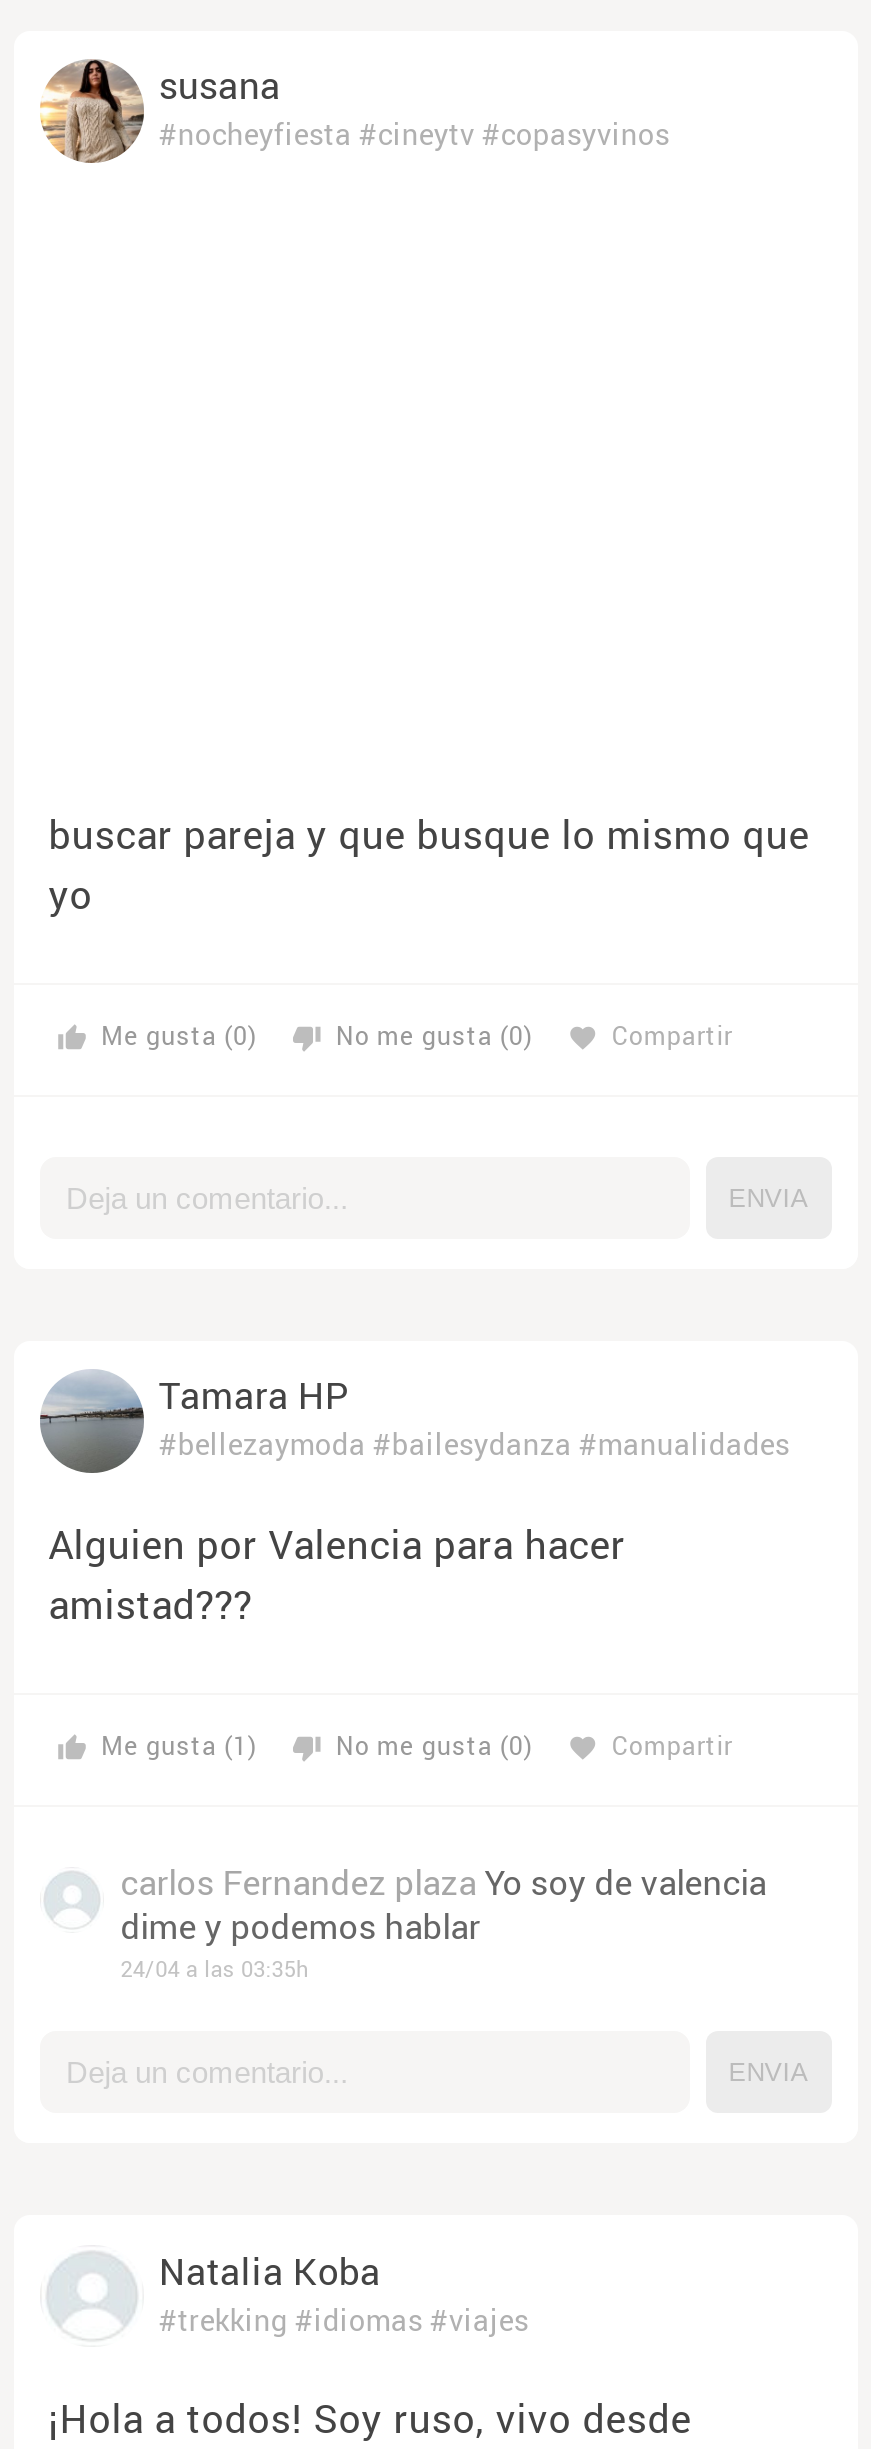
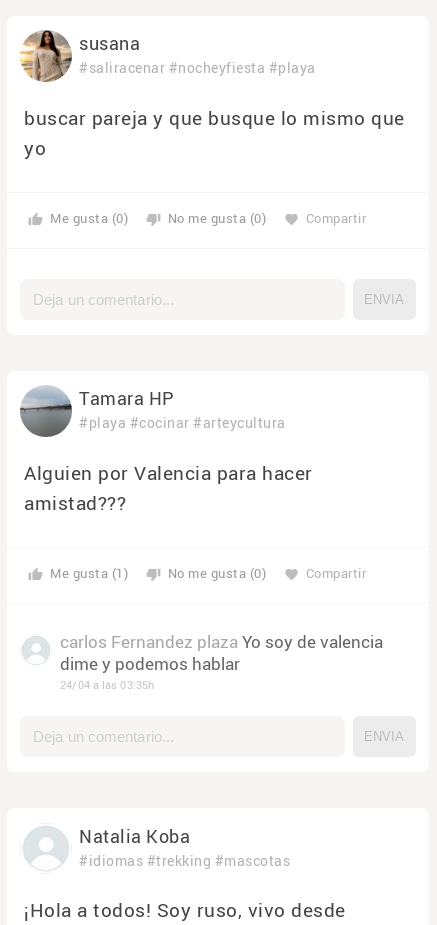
[159,116,670,154] #nocheyfiesta #cineytv #copasyvinos -> [79,58,316,77] #saliracenar #nocheyfiesta #playa
[159,1425,790,1463] #bellezaymoda #bailesydanza #manualidades -> [79,413,286,432] #playa #cocinar #arteycultura
[159,2301,529,2339] #trekking #idiomas #viajes -> [79,851,290,870] #idiomas #trekking #mascotas

